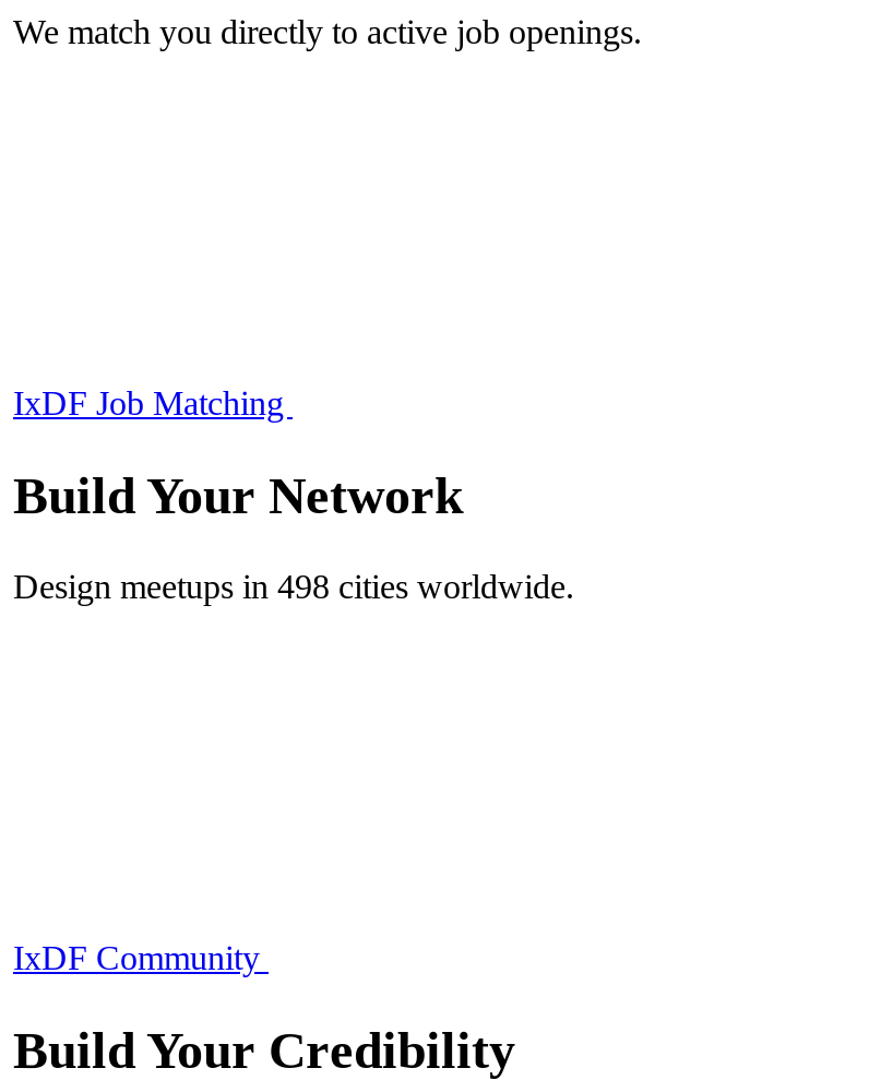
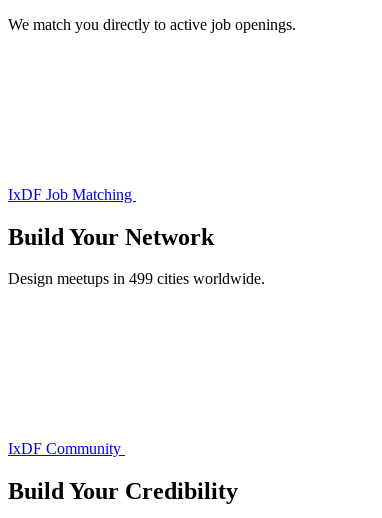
[13,569,574,606] Design meetups in 498 cities worldwide. -> [8,270,265,287] Design meetups in 499 cities worldwide.

